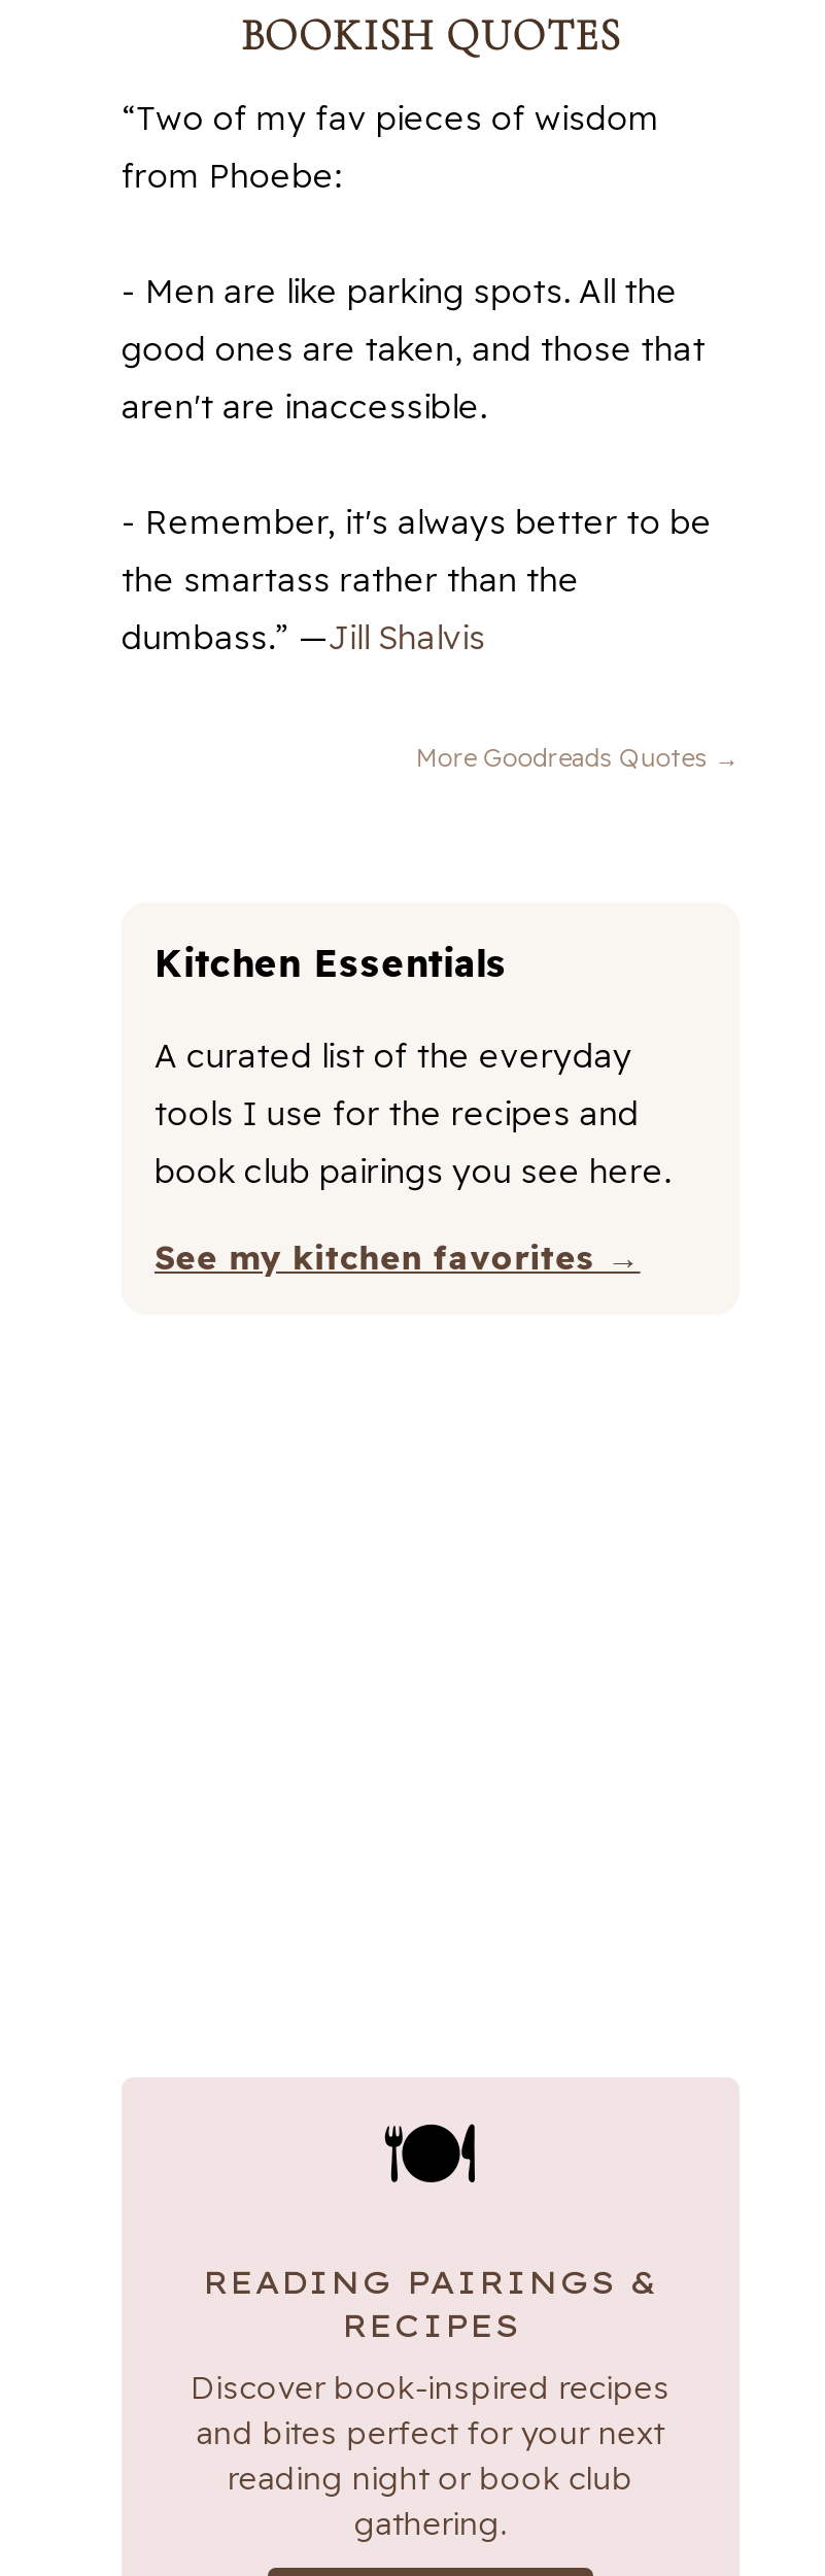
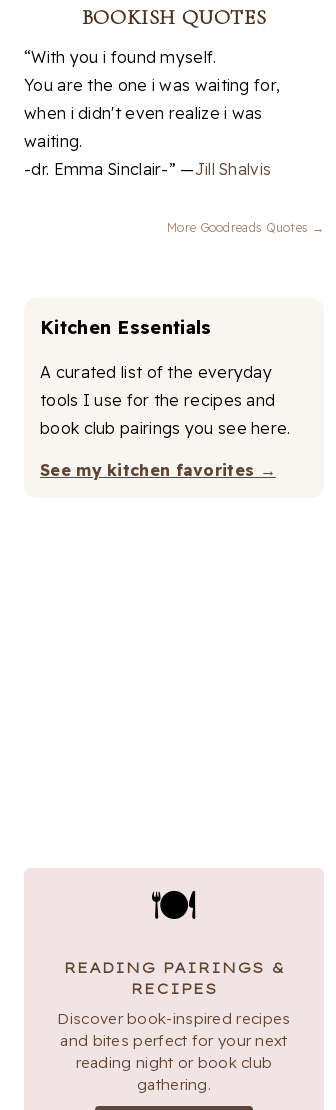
[122,97,712,657] “Two of my fav pieces of wisdom | from Phoebe: | - Men are like parking spots. All the | good ones are taken, and those that | aren't are inaccessible. | - Remember, it's always better to be | the smartass rather than the | dumbass.” —Jill Shalvis -> [24,47,280,179] “With you i found myself. | You are the one i was waiting for, | when i didn't even realize i was | waiting. | -dr. Emma Sinclair-” —Jill Shalvis

